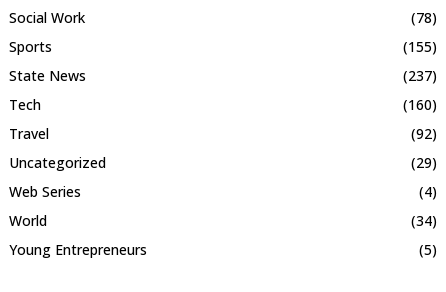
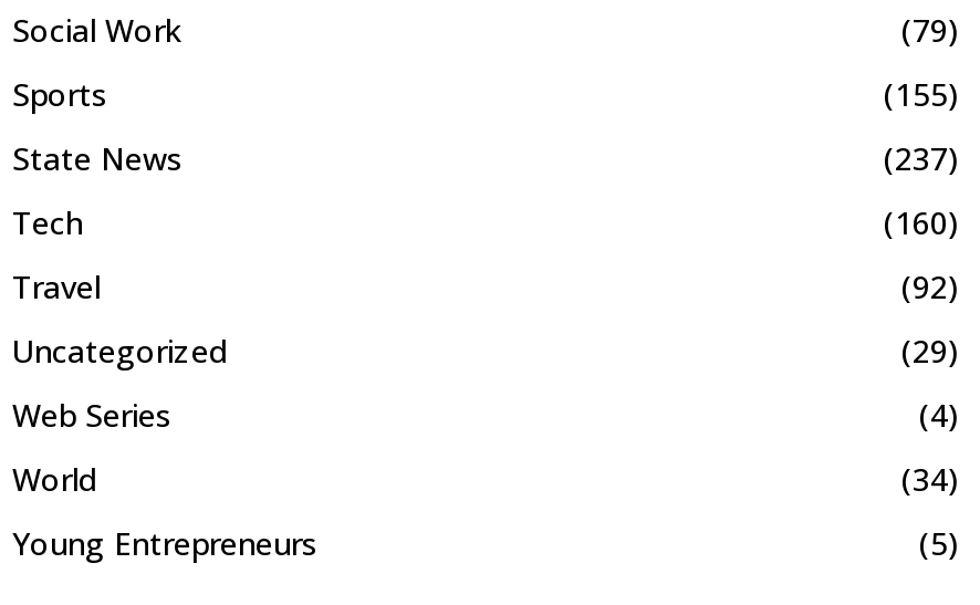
[411,8,437,27] (78) -> [901,10,959,52] (79)

